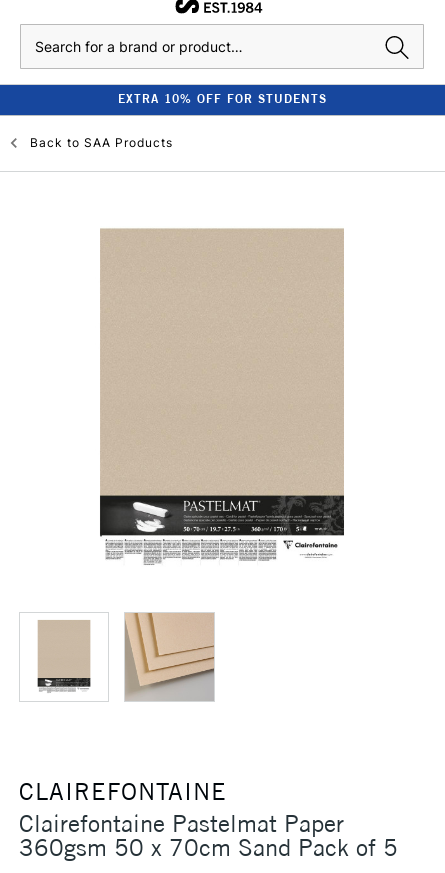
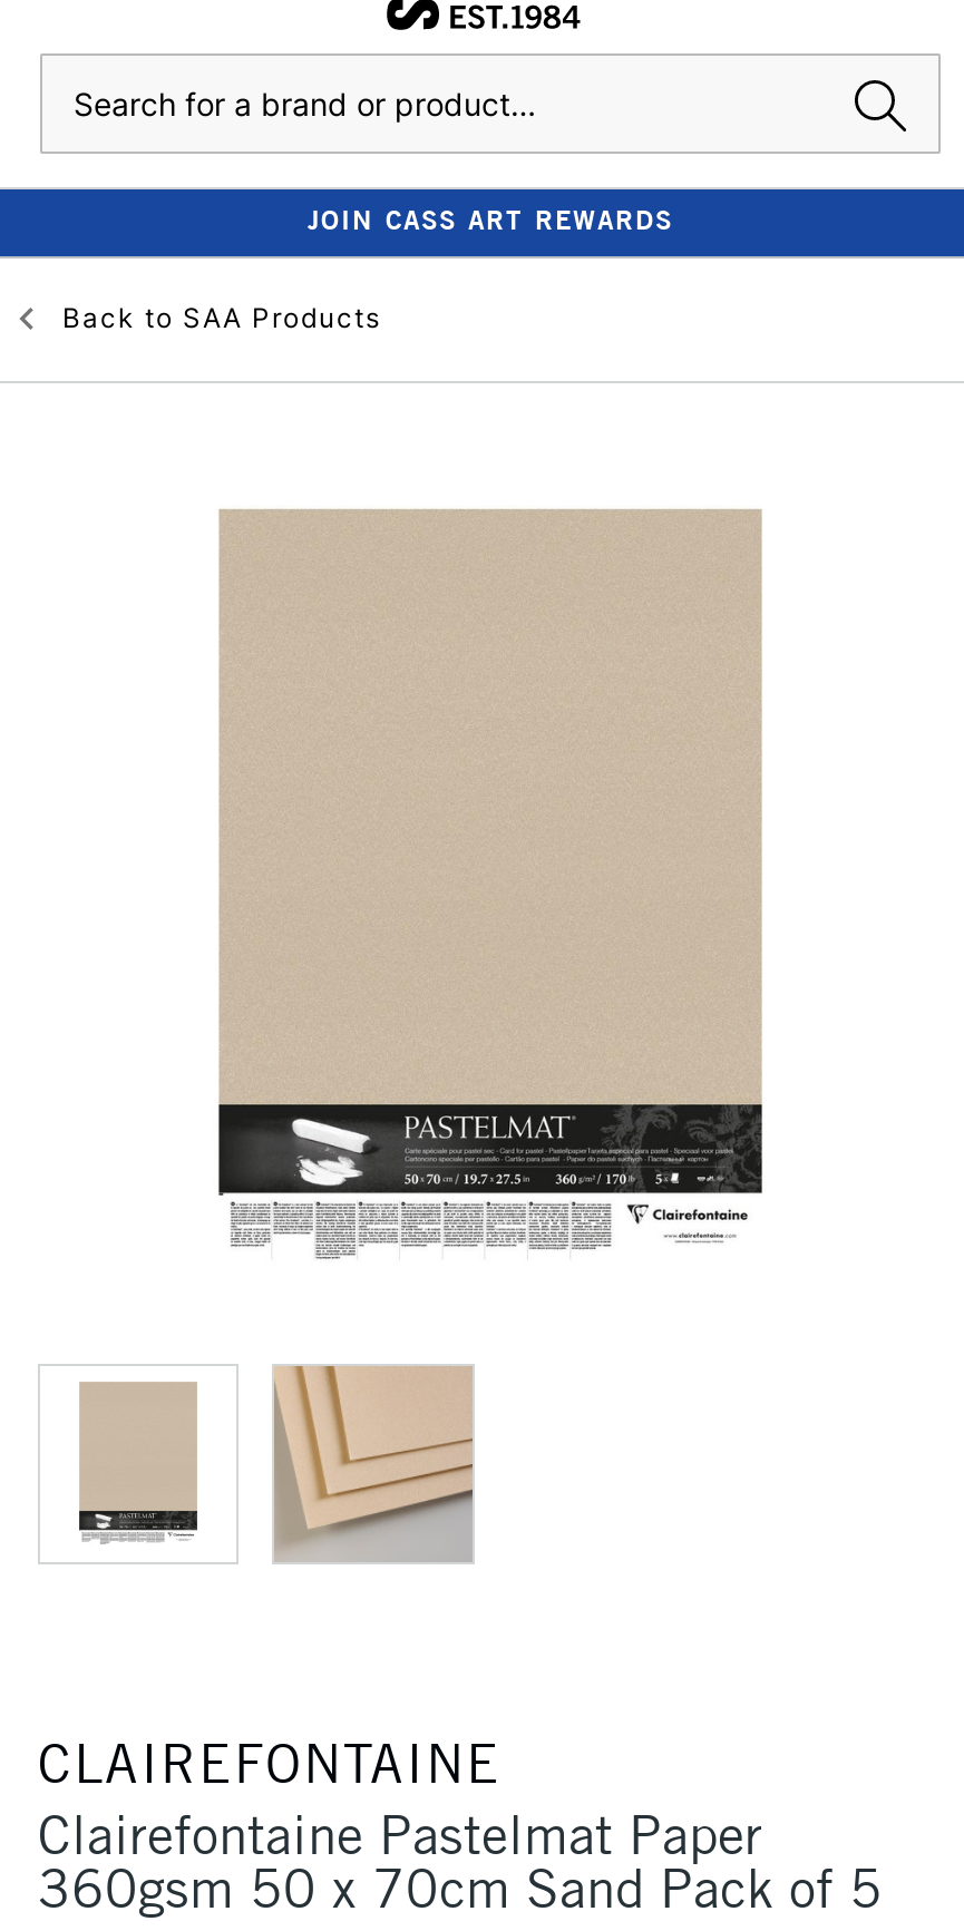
[117,91,326,106] EXTRA 10% OFF FOR STUDENTS -> [308,203,673,236] JOIN CASS ART REWARDS

